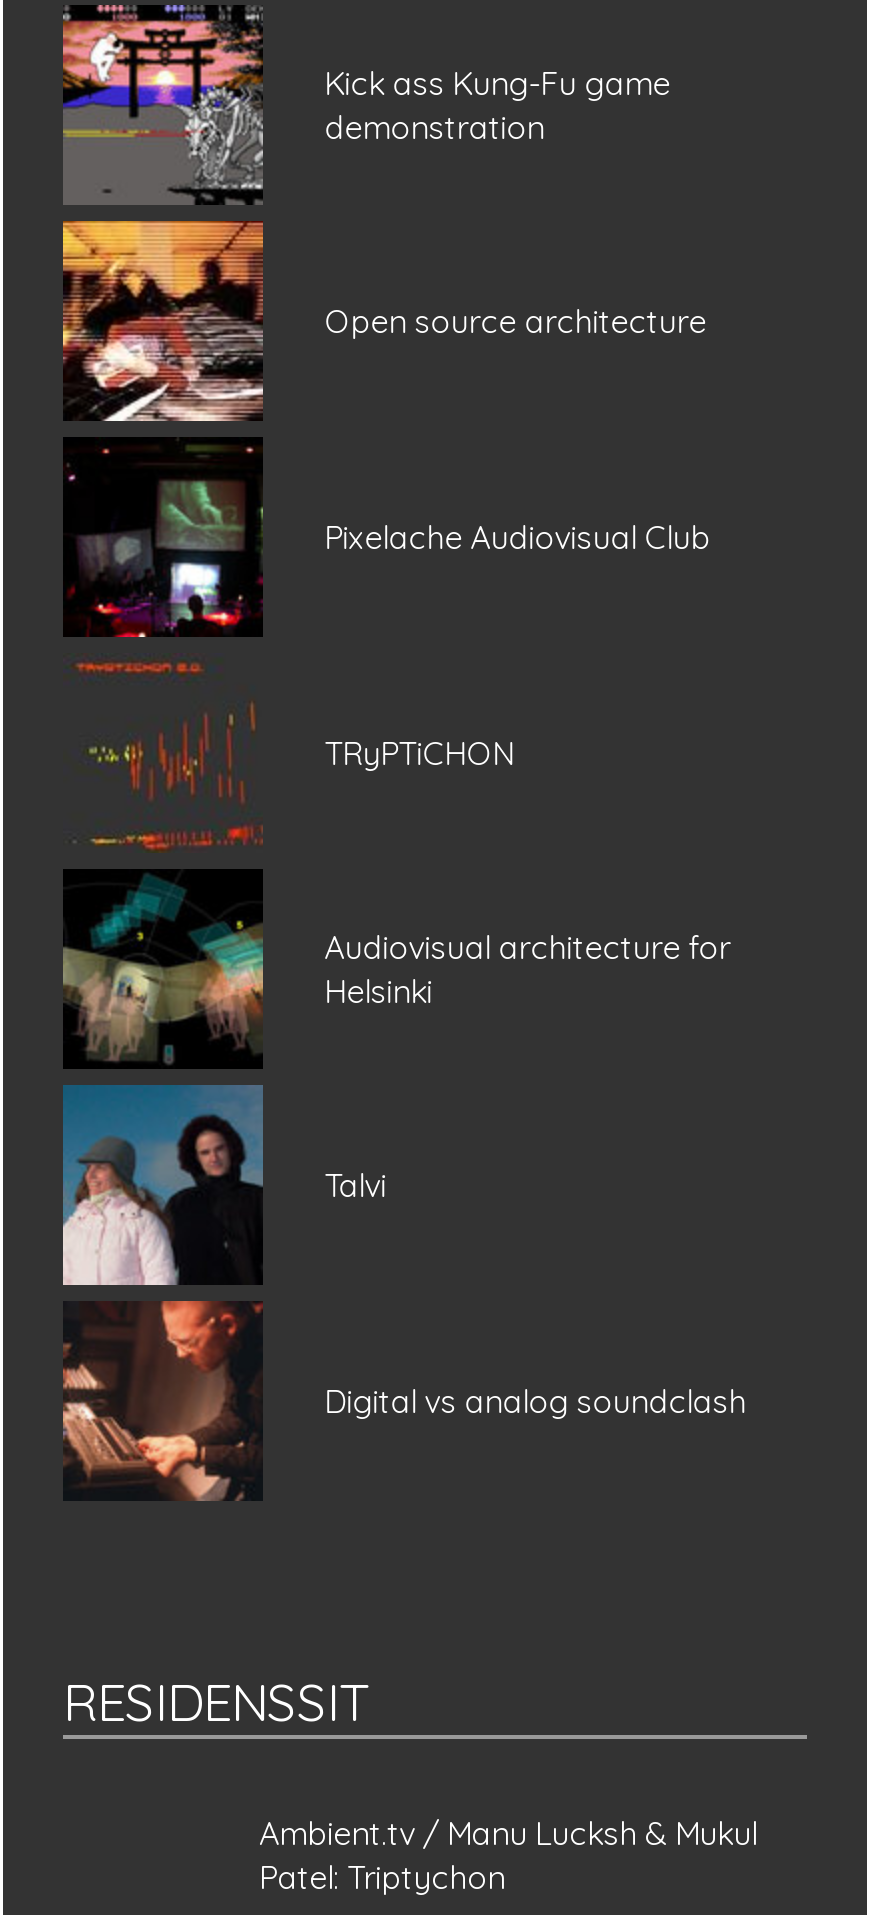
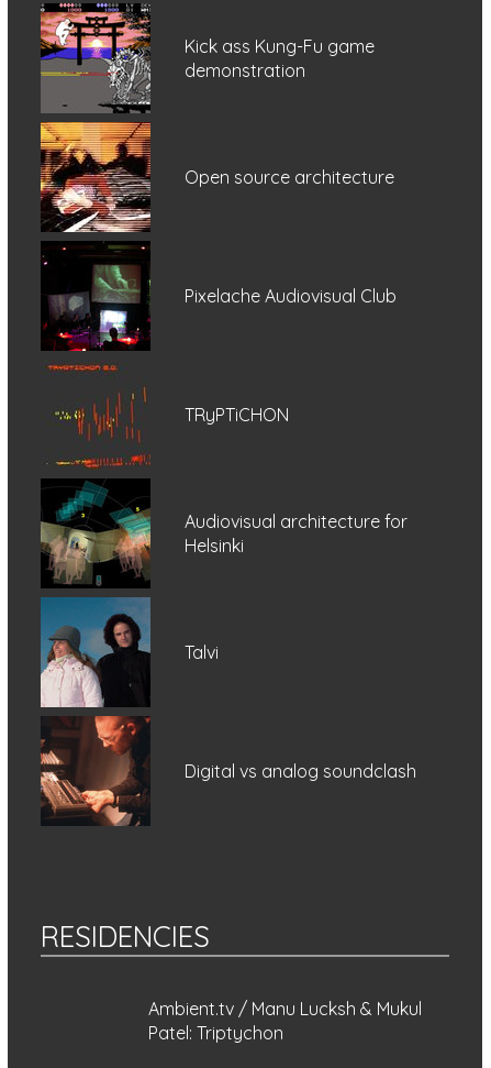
[63,1668,371,1734] RESIDENSSIT -> [41,918,210,954] RESIDENCIES

